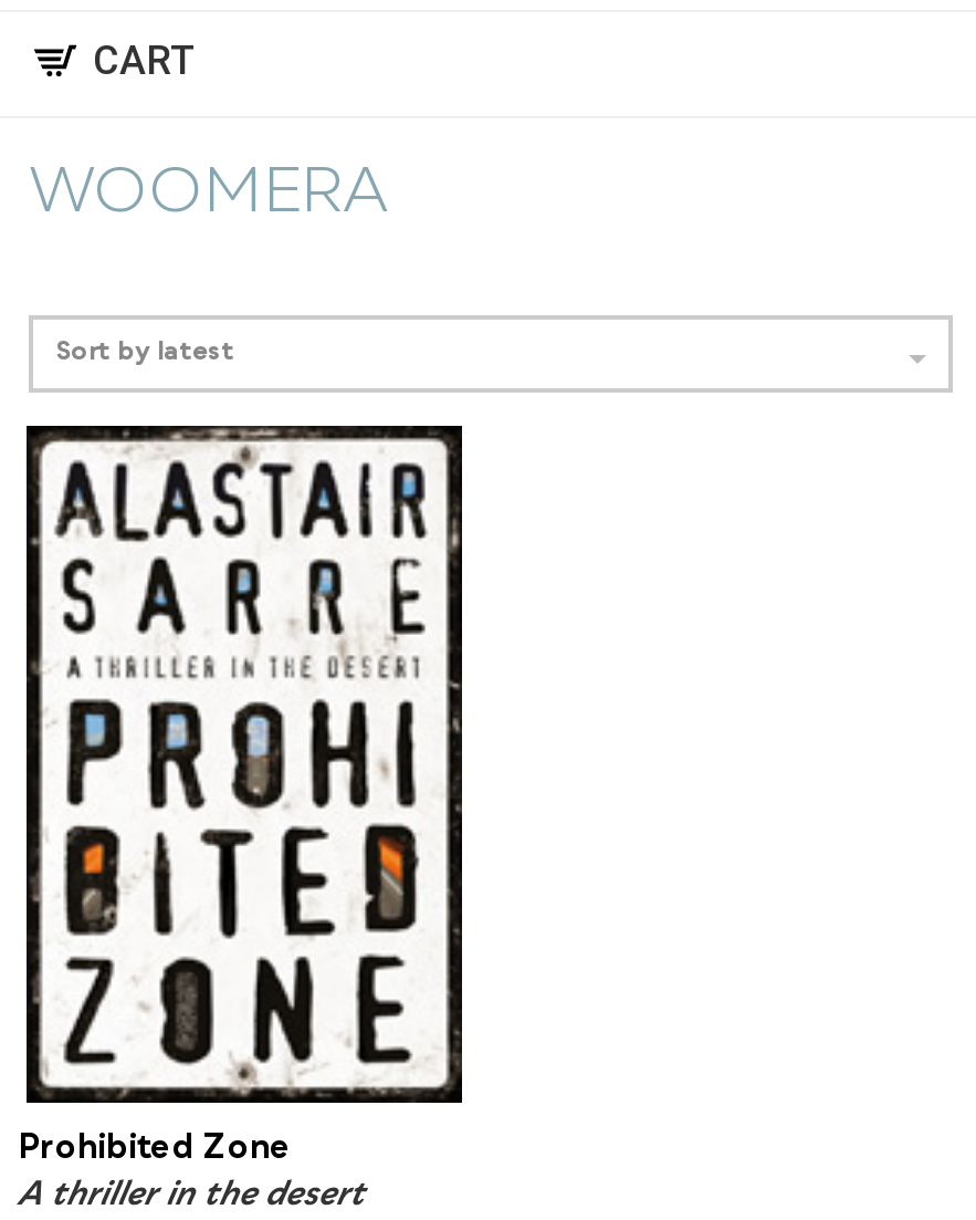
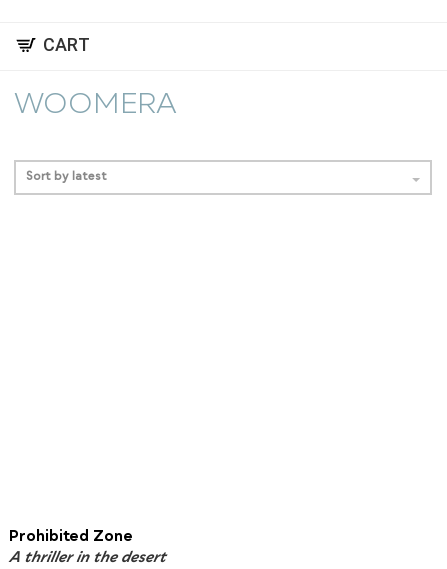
[24,424,464,1105] [image] -> none

